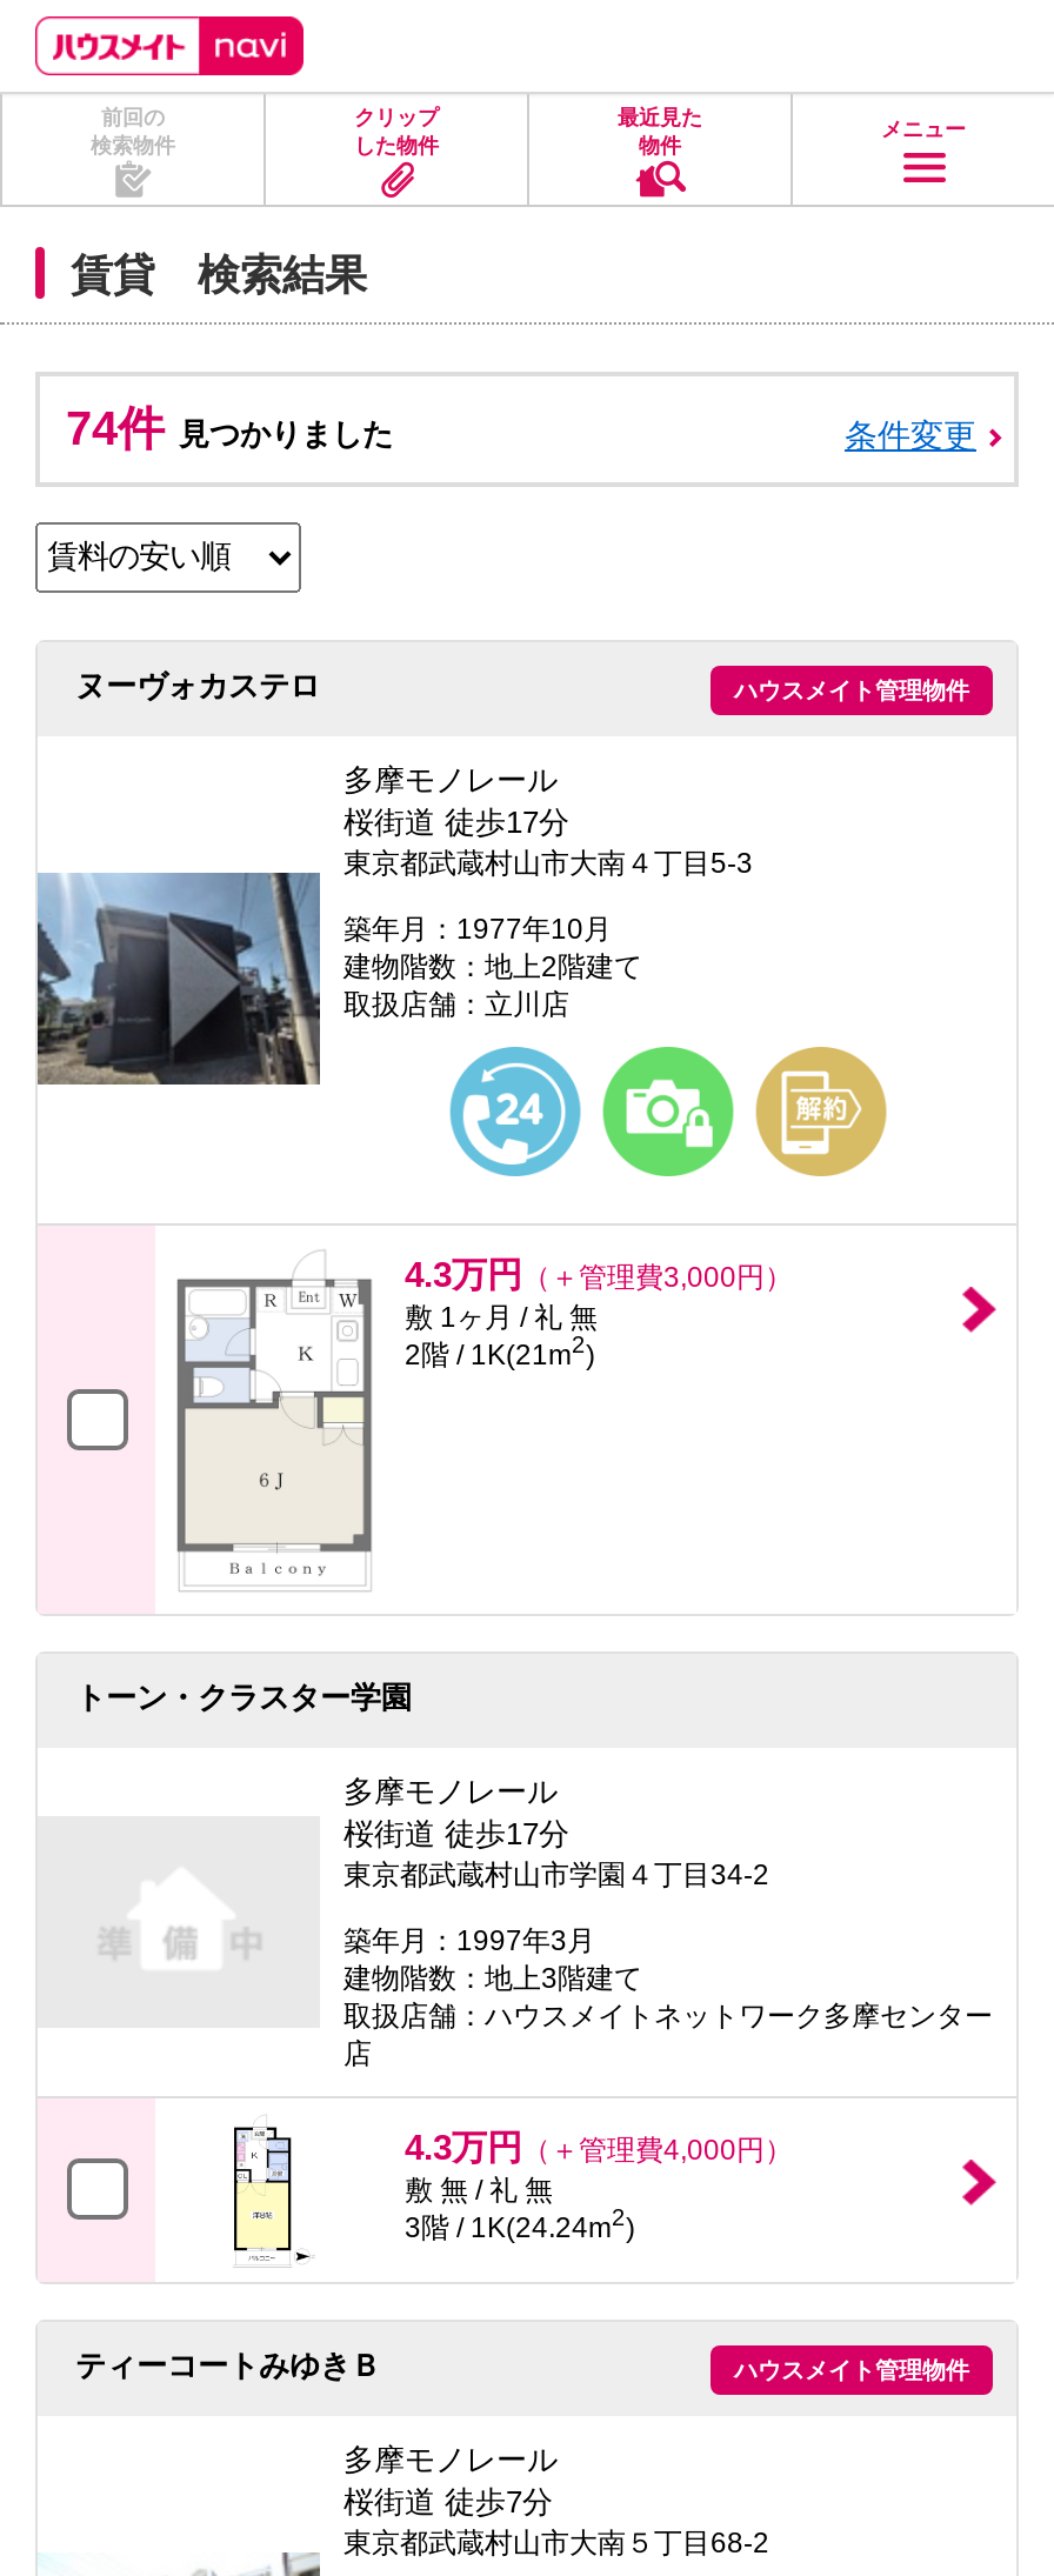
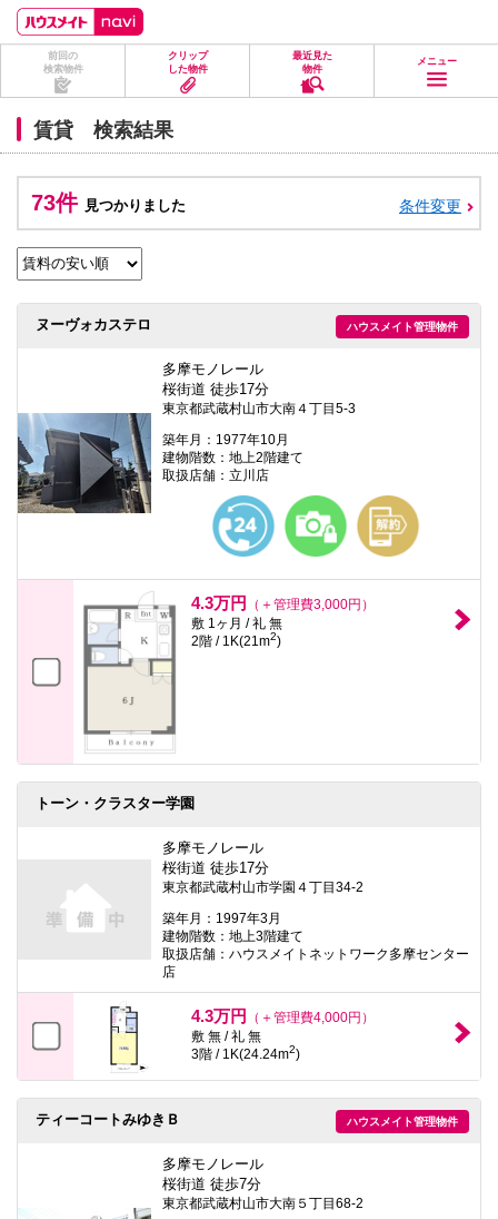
[66,401,393,453] 74件 見つかりました -> [31,190,186,214] 73件 見つかりました

